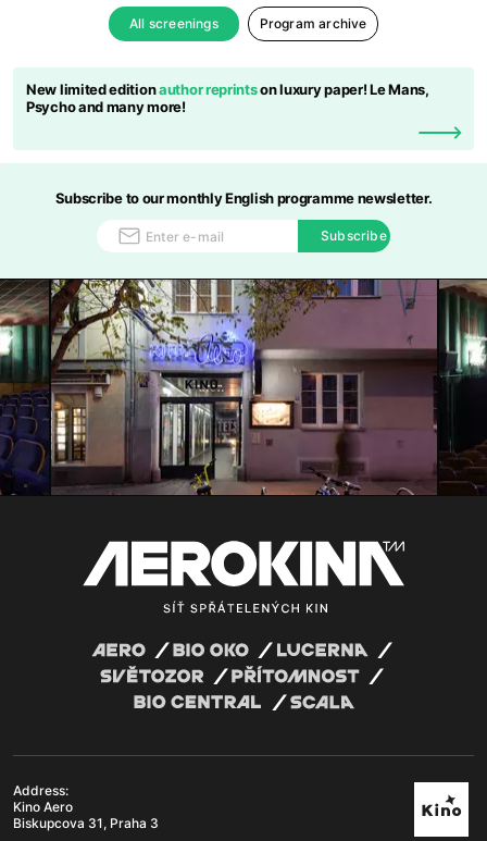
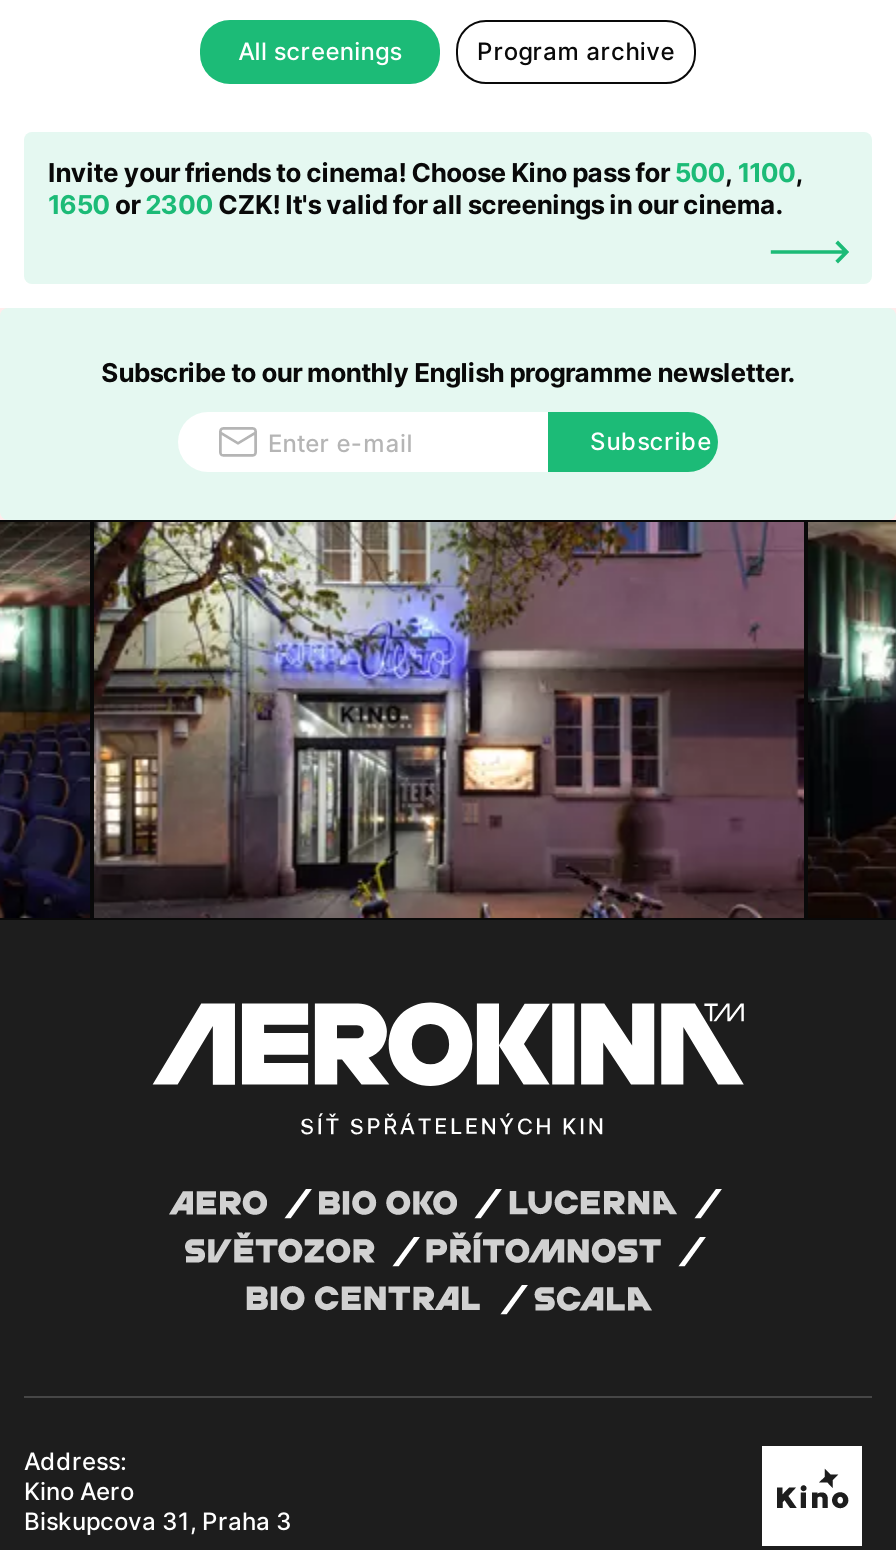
[26,81,429,115] New limited edition author reprintson luxury paper! Le Mans, | Psycho and many more! -> [48,156,803,220] Invite your friends to cinema! Choose Kino pass for 500, 1100, | 1650 or 2300 CZK! It's valid for all screenings in our cinema.

